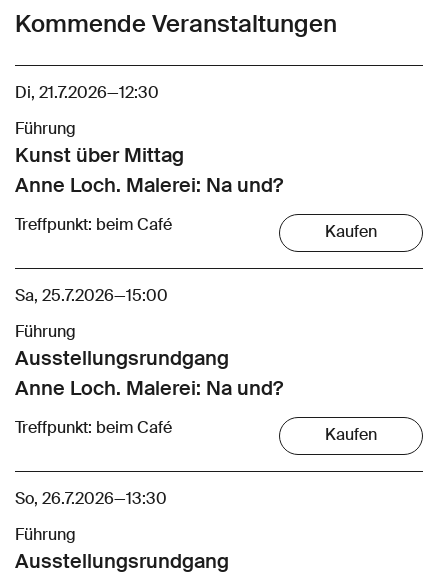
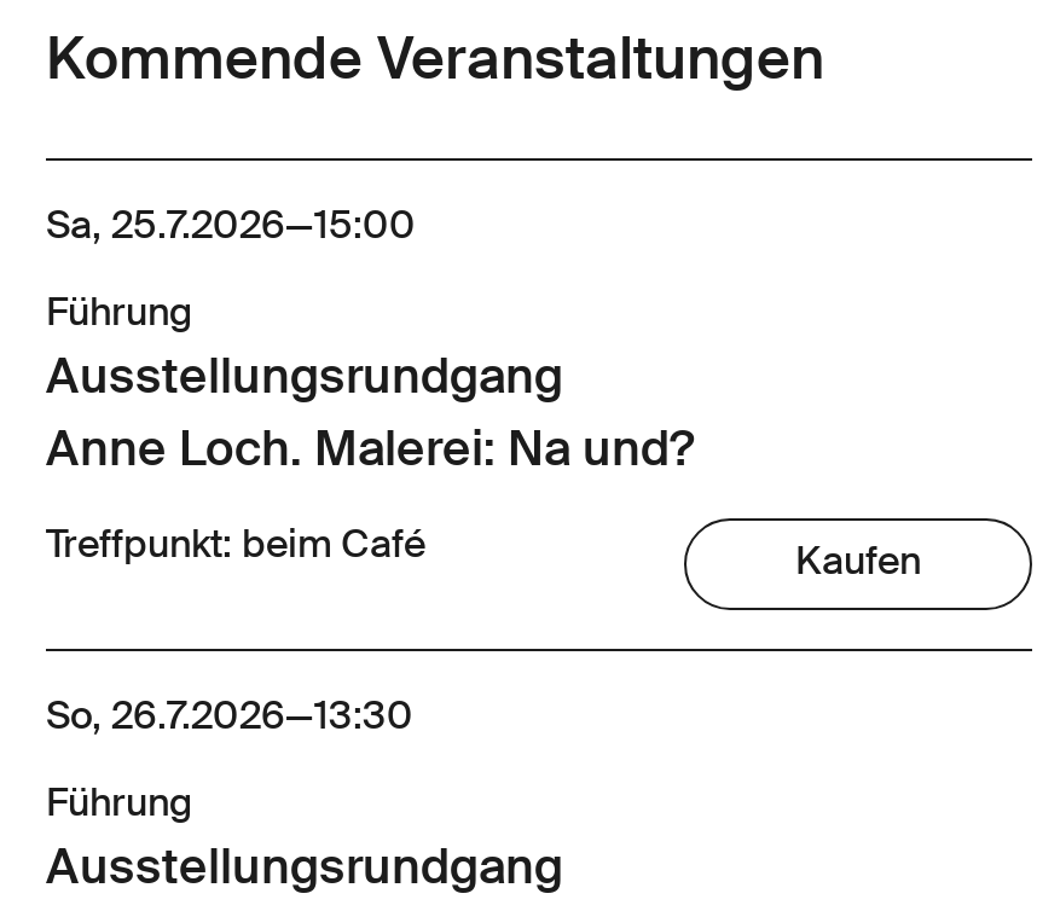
[15,86,377,241] Di, 21.7.2026—12:30 | Führung | Kunst über Mittag | Anne Loch. Malerei: Na und? | Treffpunkt: beim Café | Kaufen -> none

